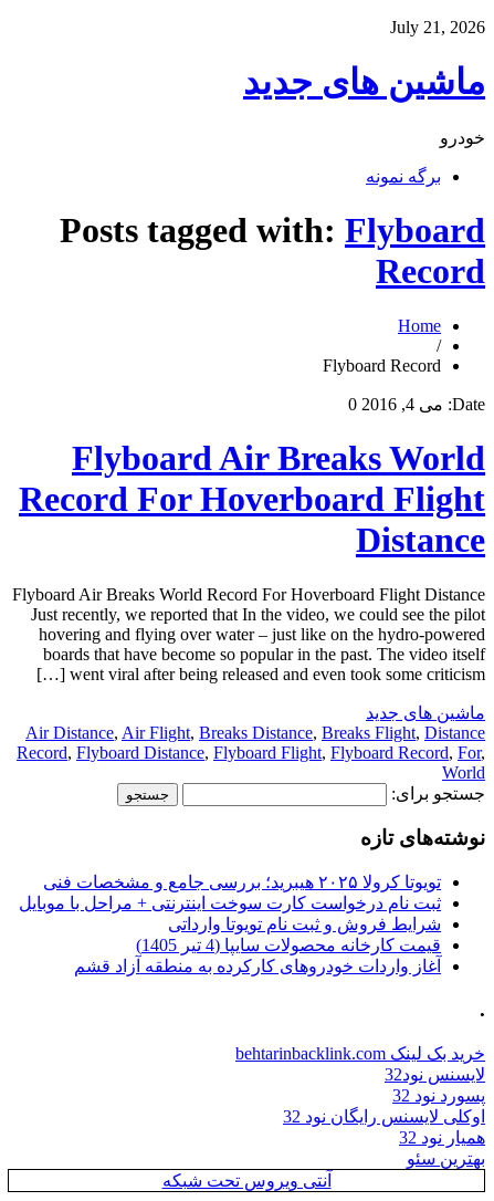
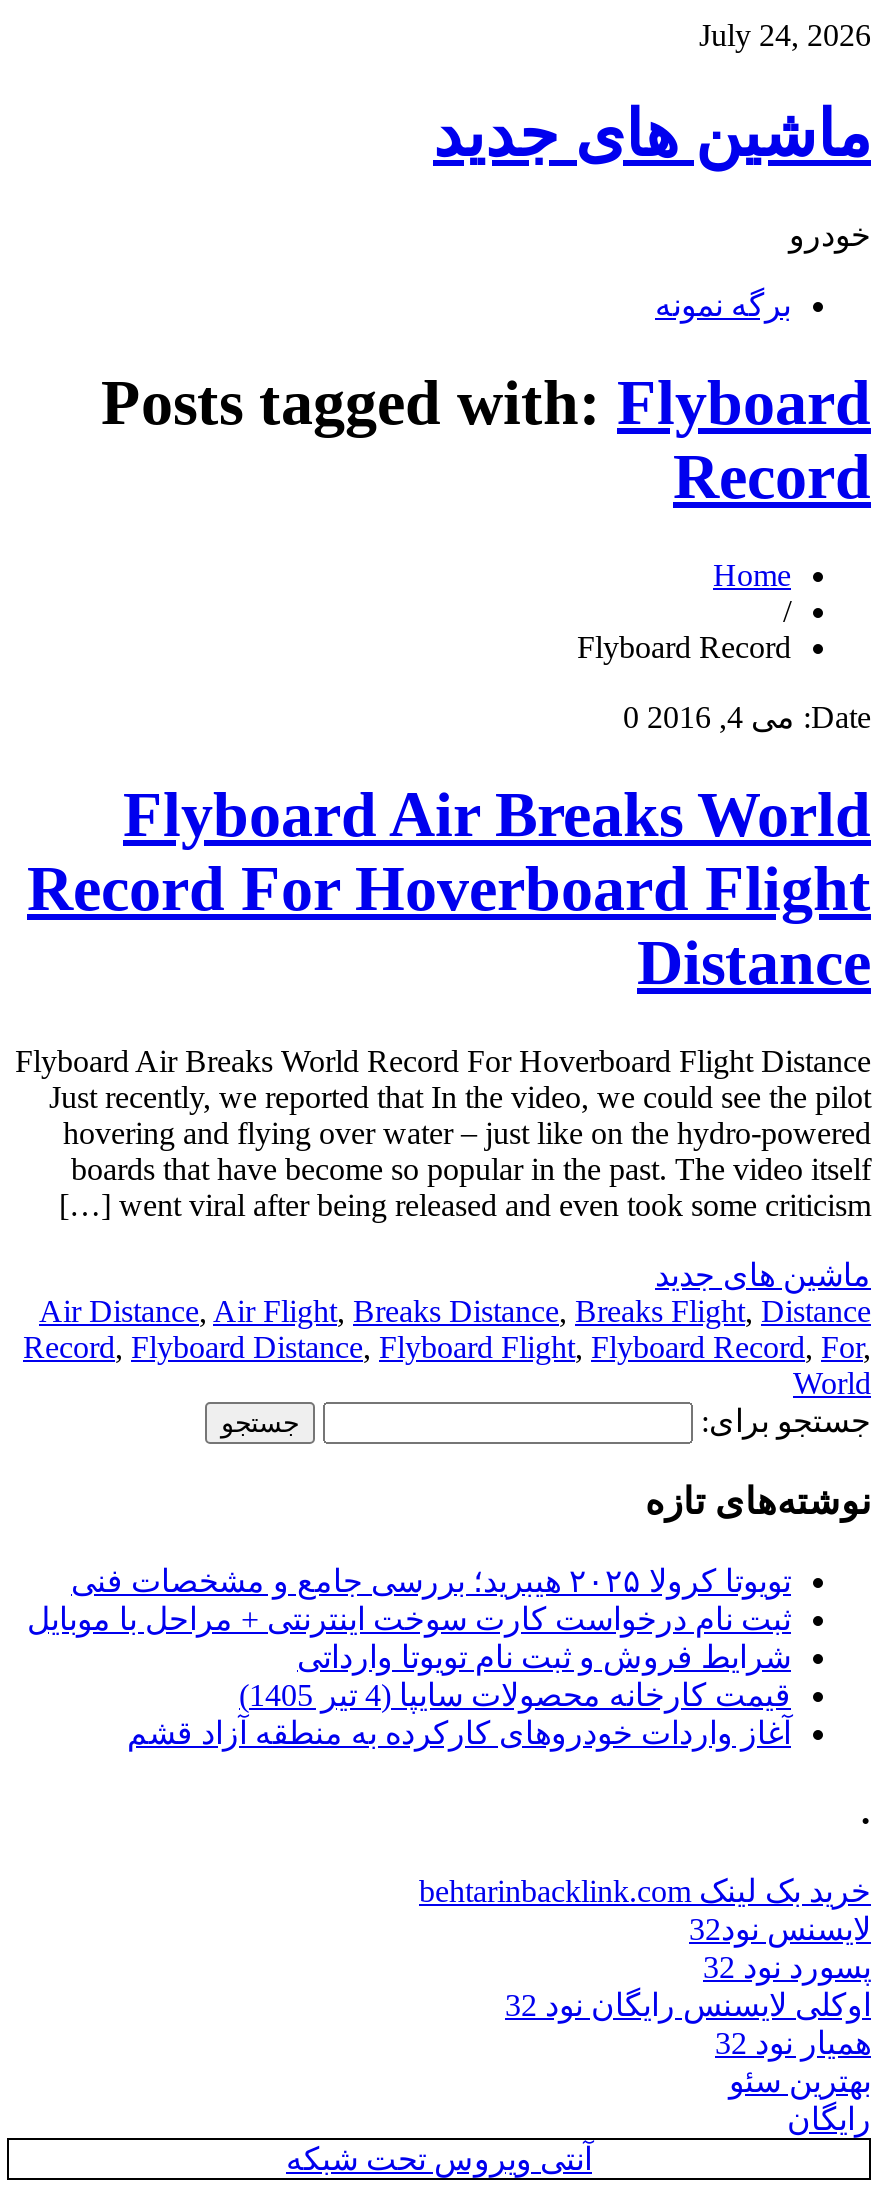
[390,18,485,36] July 21, 2026 -> [699,18,871,52] July 24, 2026
none -> [787,2101,871,2135] رایگان

